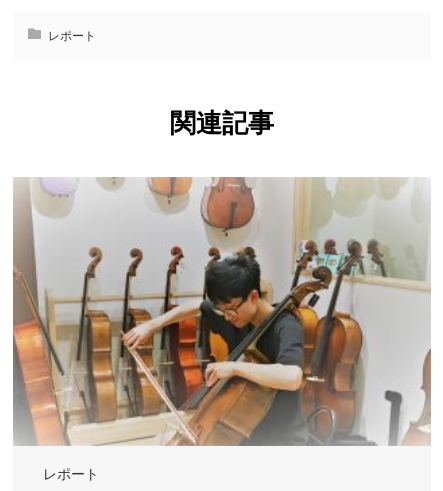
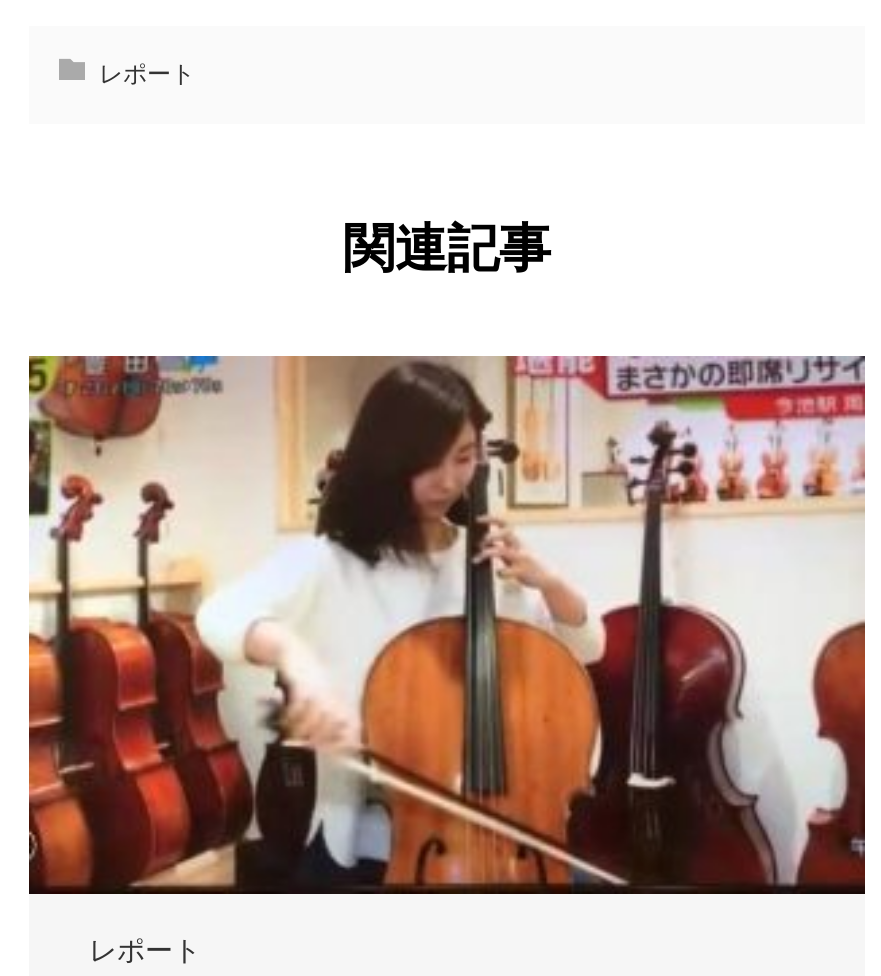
[12,177,432,446] [image] -> [27,354,867,896] [image]

